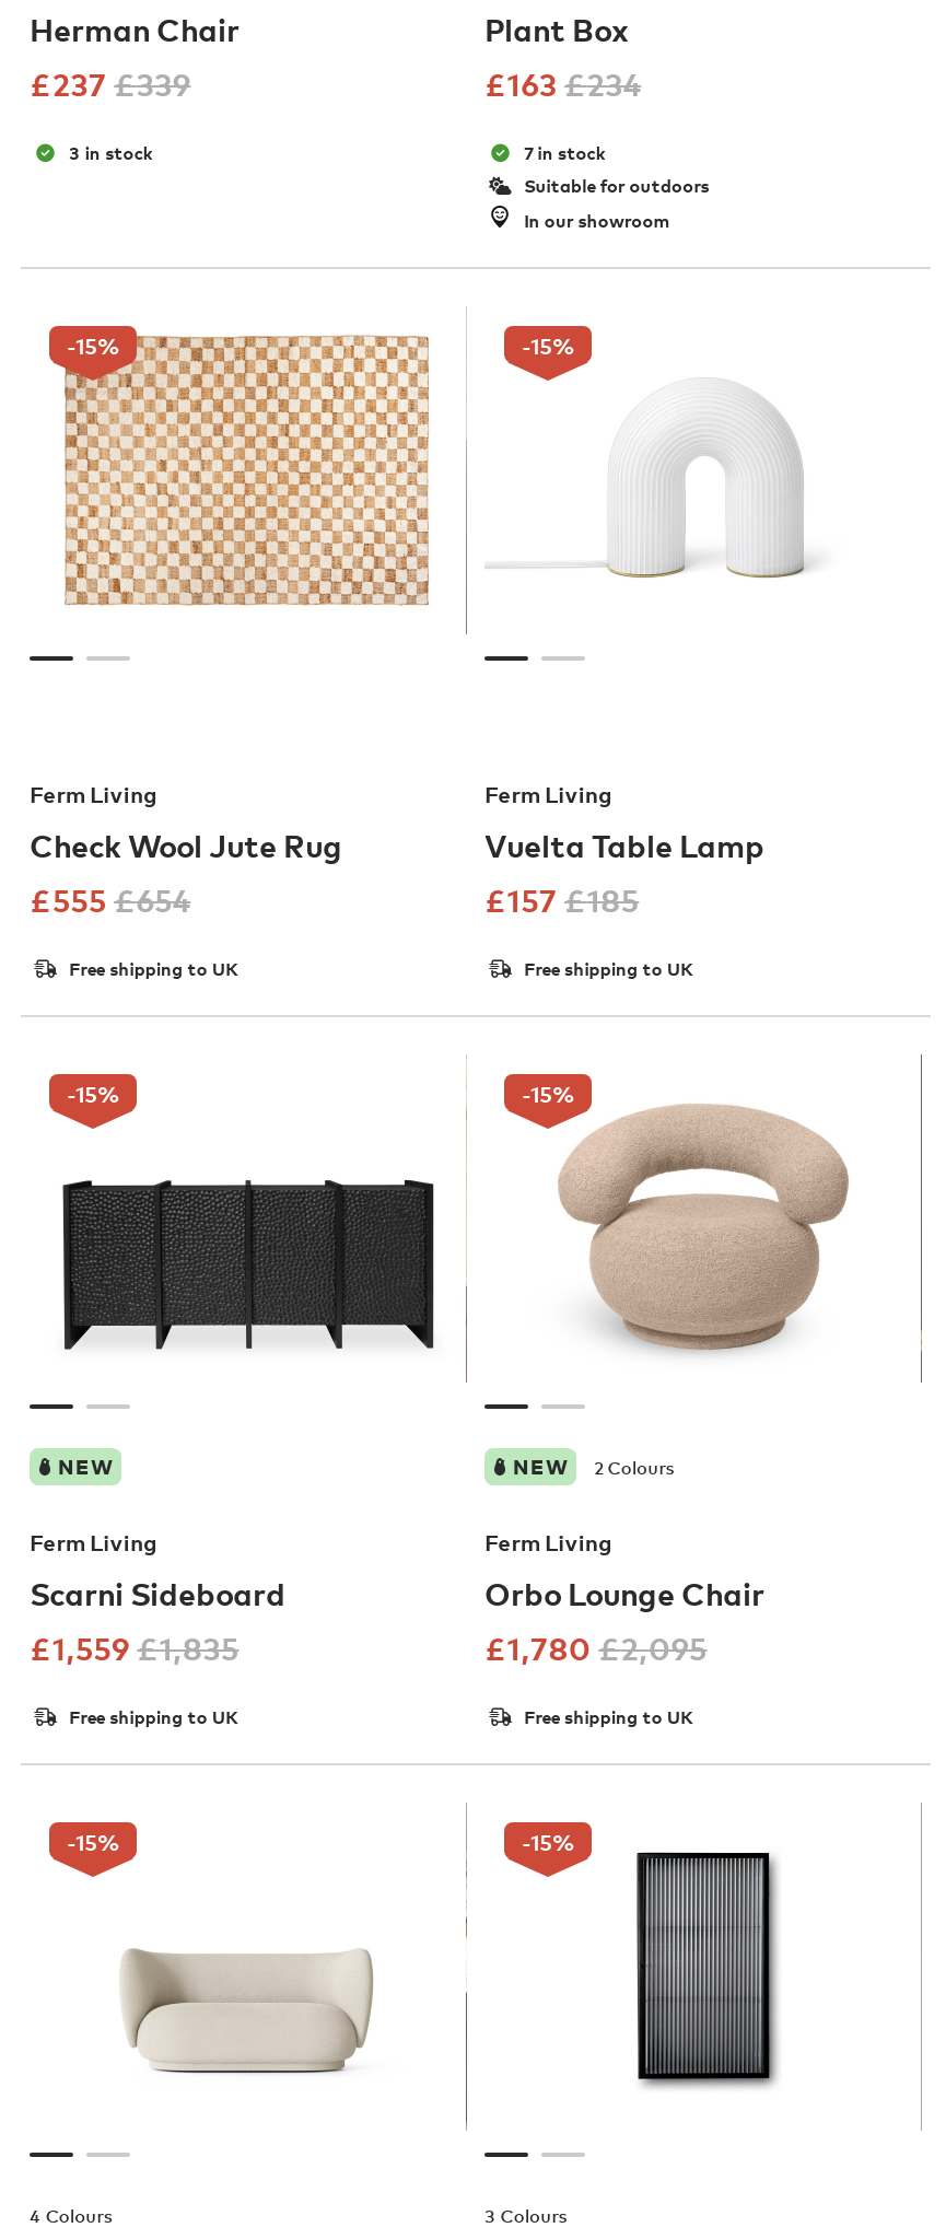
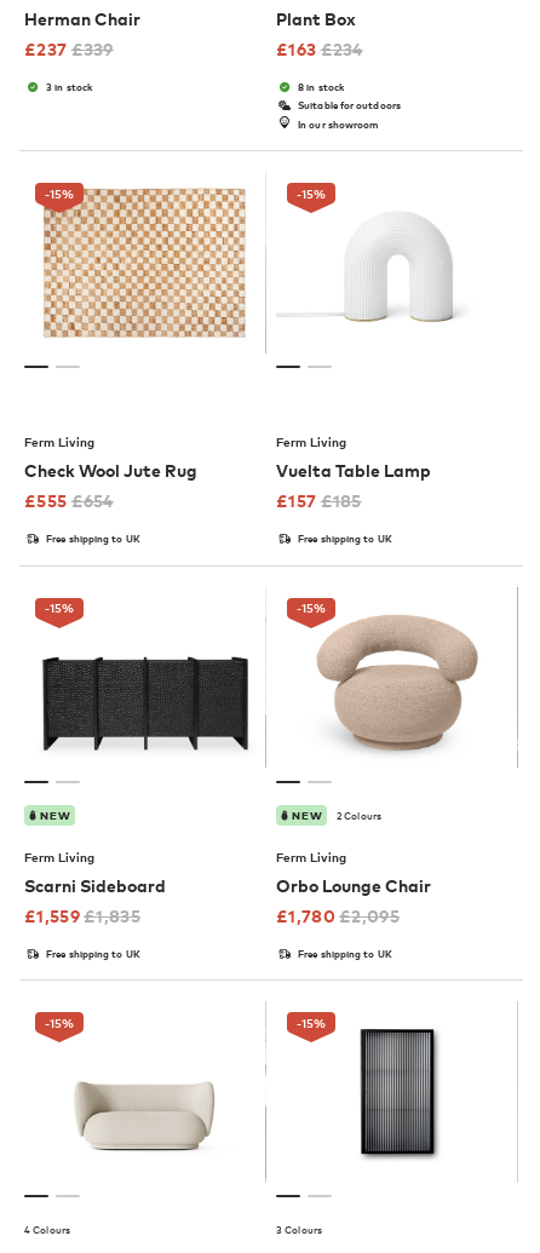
[524,140,605,164] 7 in stock -> [298,80,344,93] 8 in stock

